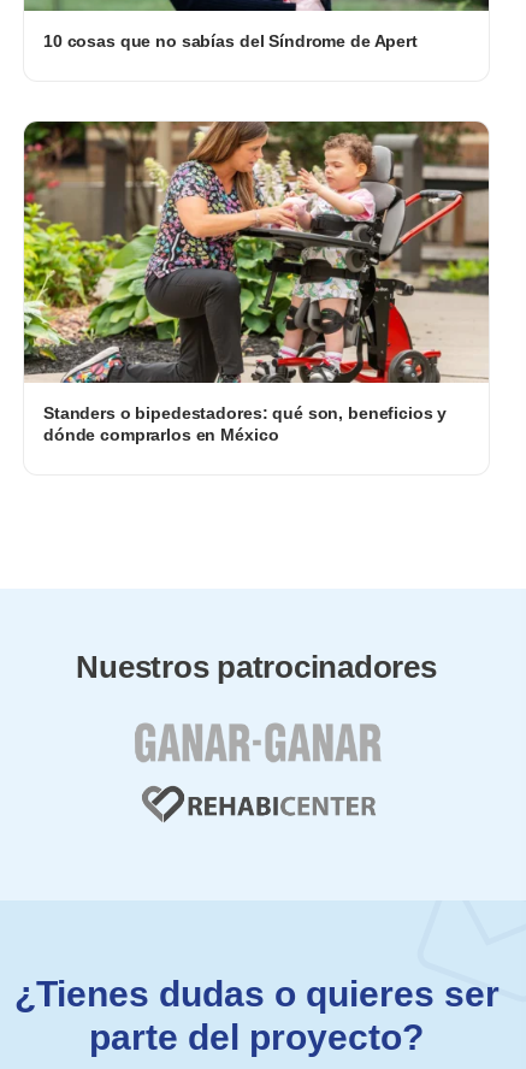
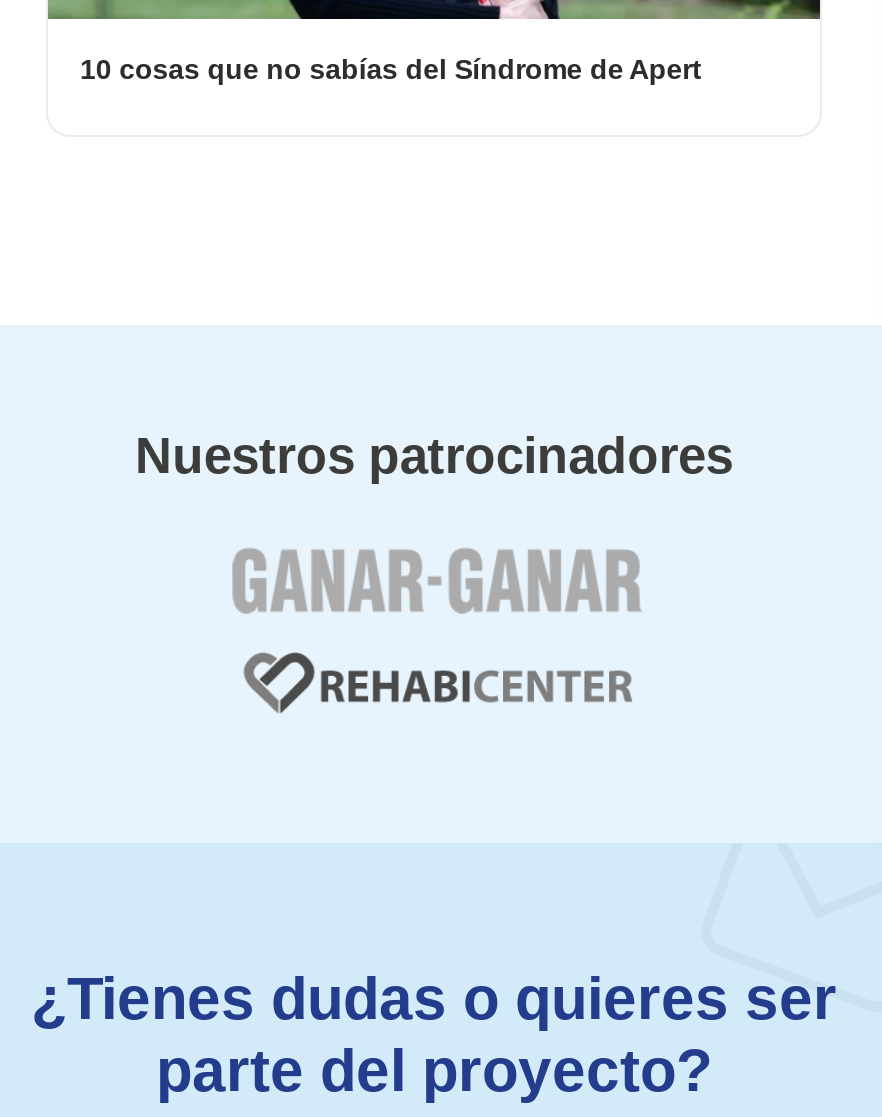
[23,120,490,445] [image] | Standers o bipedestadores: qué son, beneficios y | dónde comprarlos en México -> none

